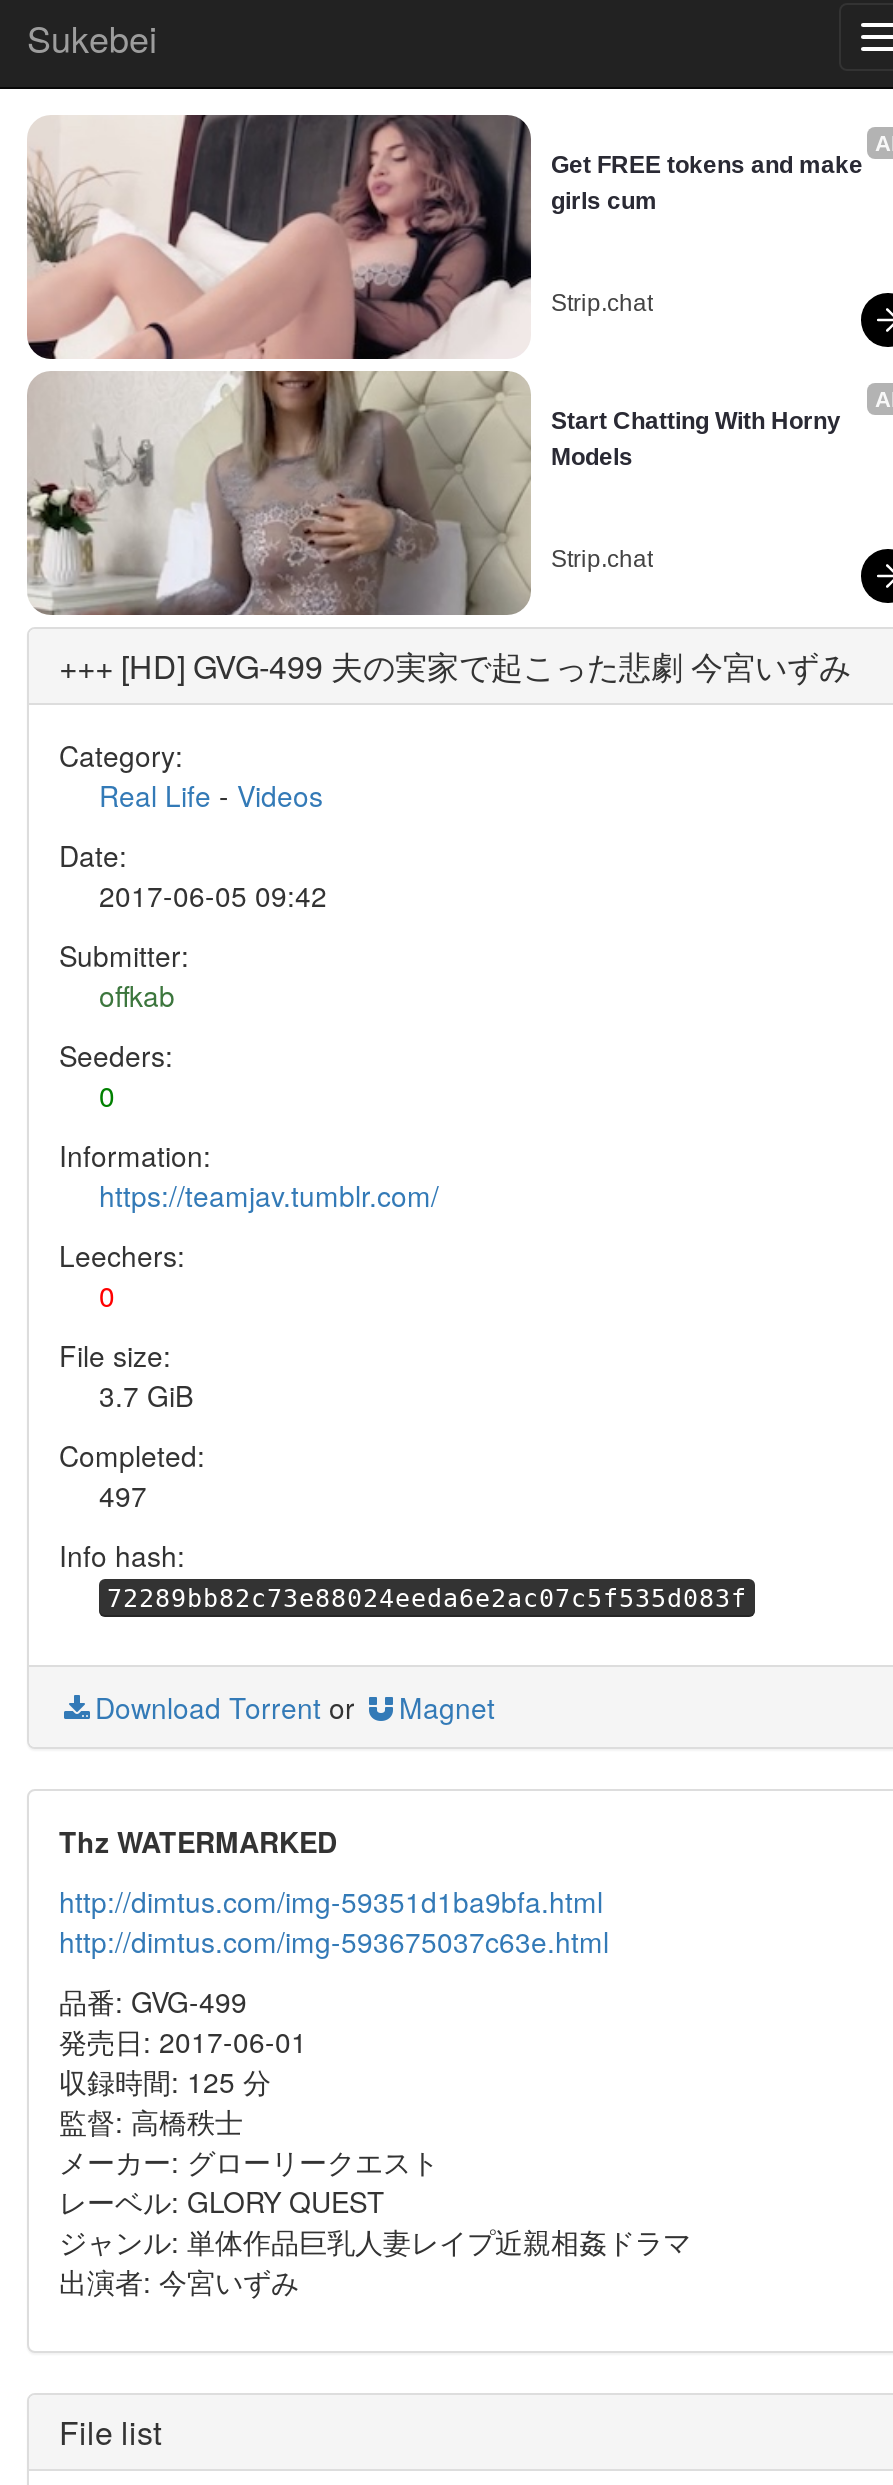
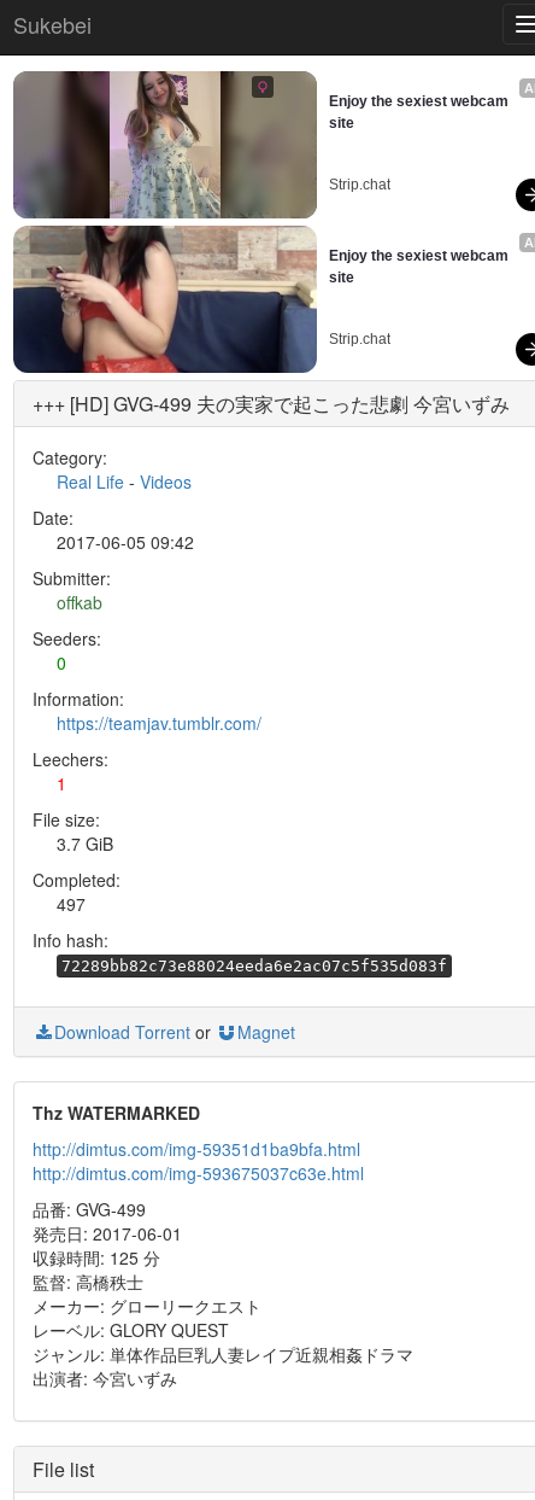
[25,113,863,617] [image] | Get FREE tokens and make | girls cum -> [12,70,508,374] [image] | Enjoy the sexiest webcam | site
[551,407,841,471] Start Chatting With Horny | Models -> [329,247,508,286] Enjoy the sexiest webcam | site
[99,1275,115,1315] 0 -> [57,771,66,795] 1

